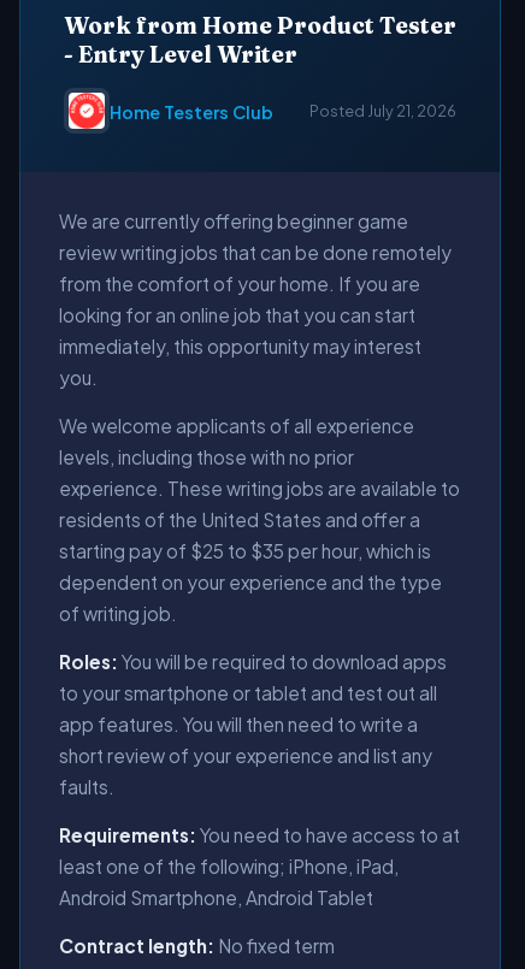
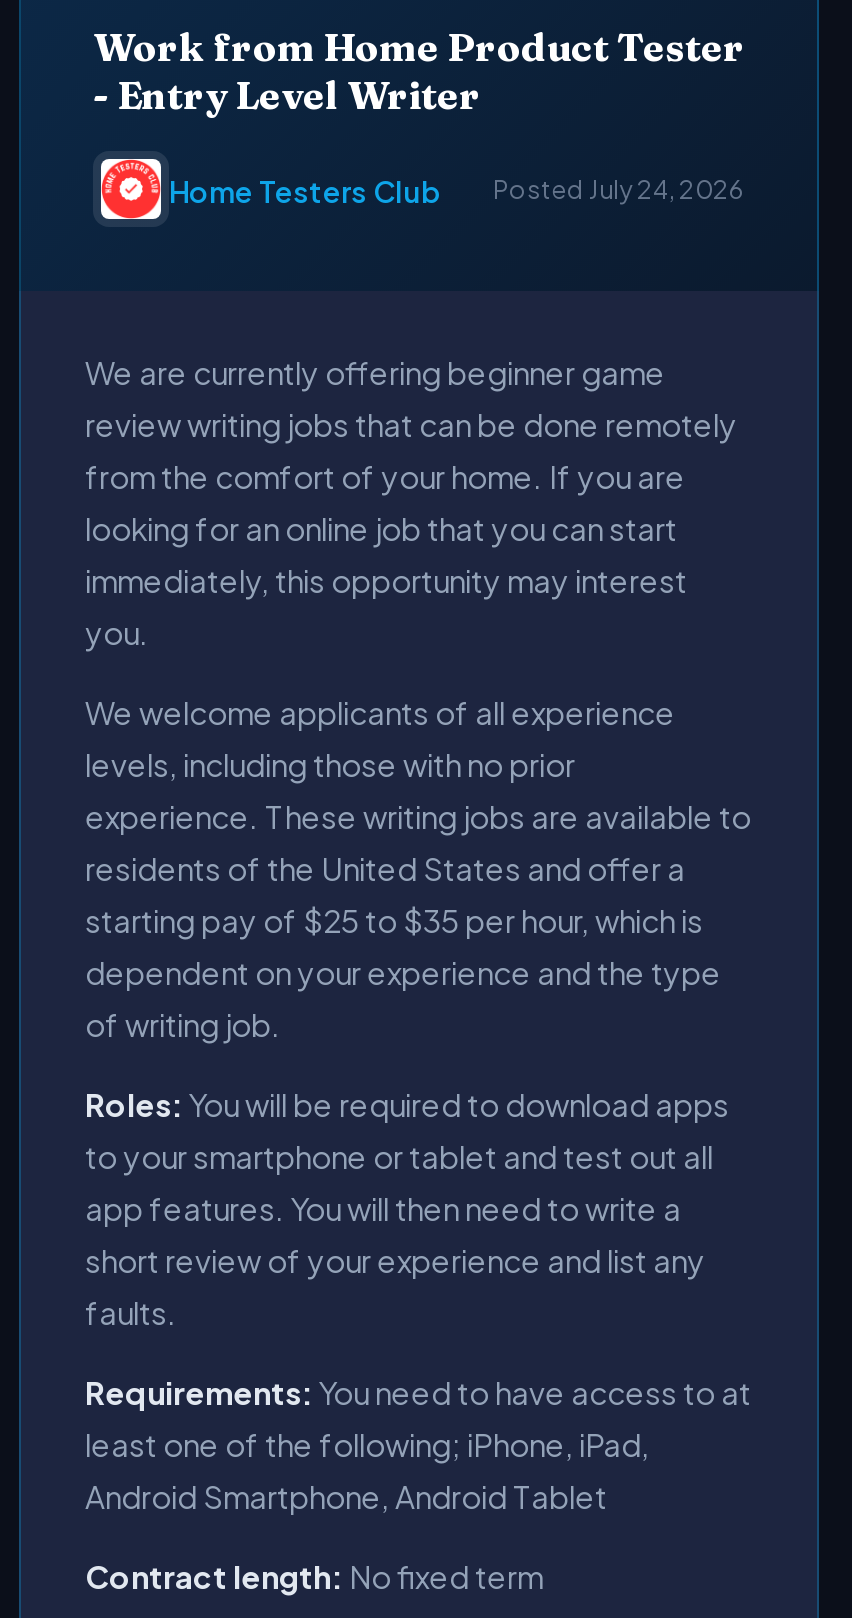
[110,101,456,122] Home Testers Club Posted July 21, 2026 -> [169,172,745,208] Home Testers Club Posted July 24, 2026

